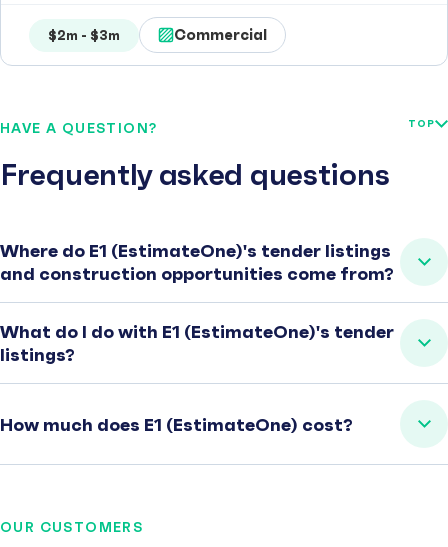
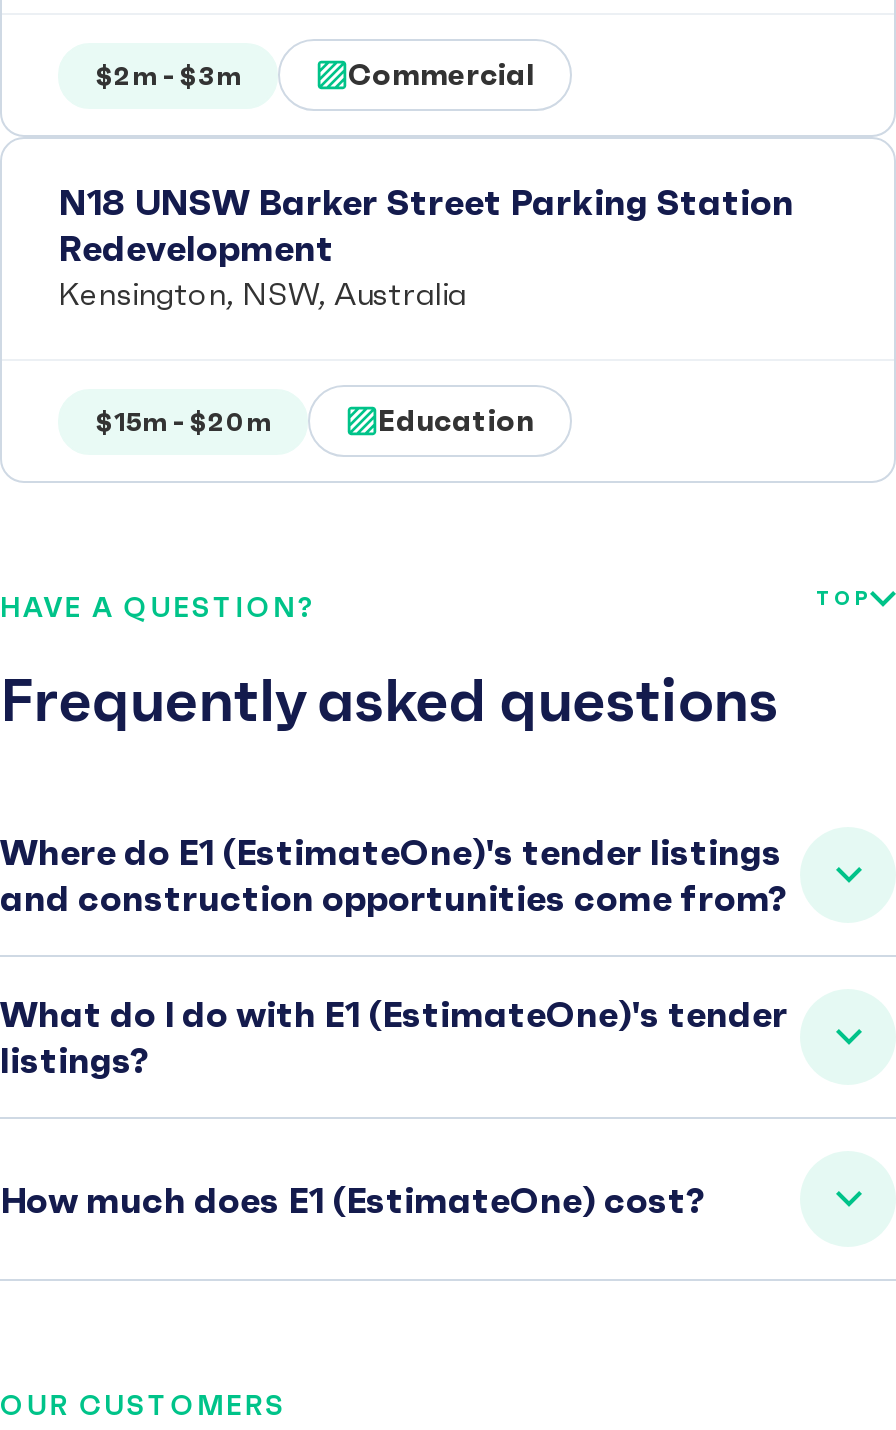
none -> [58,179,794,439] N18 UNSW Barker Street Parking Station | Redevelopment | Kensington, NSW, Australia | $15m - $20m | Education

